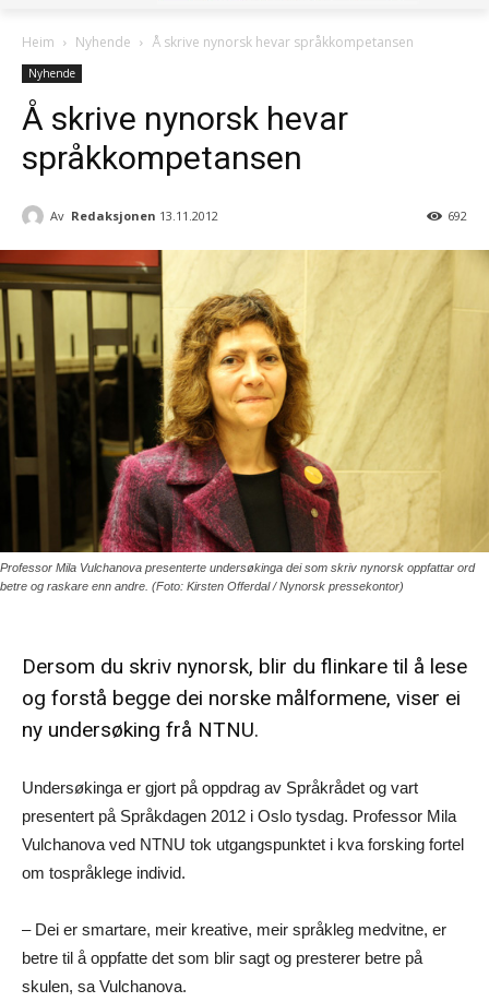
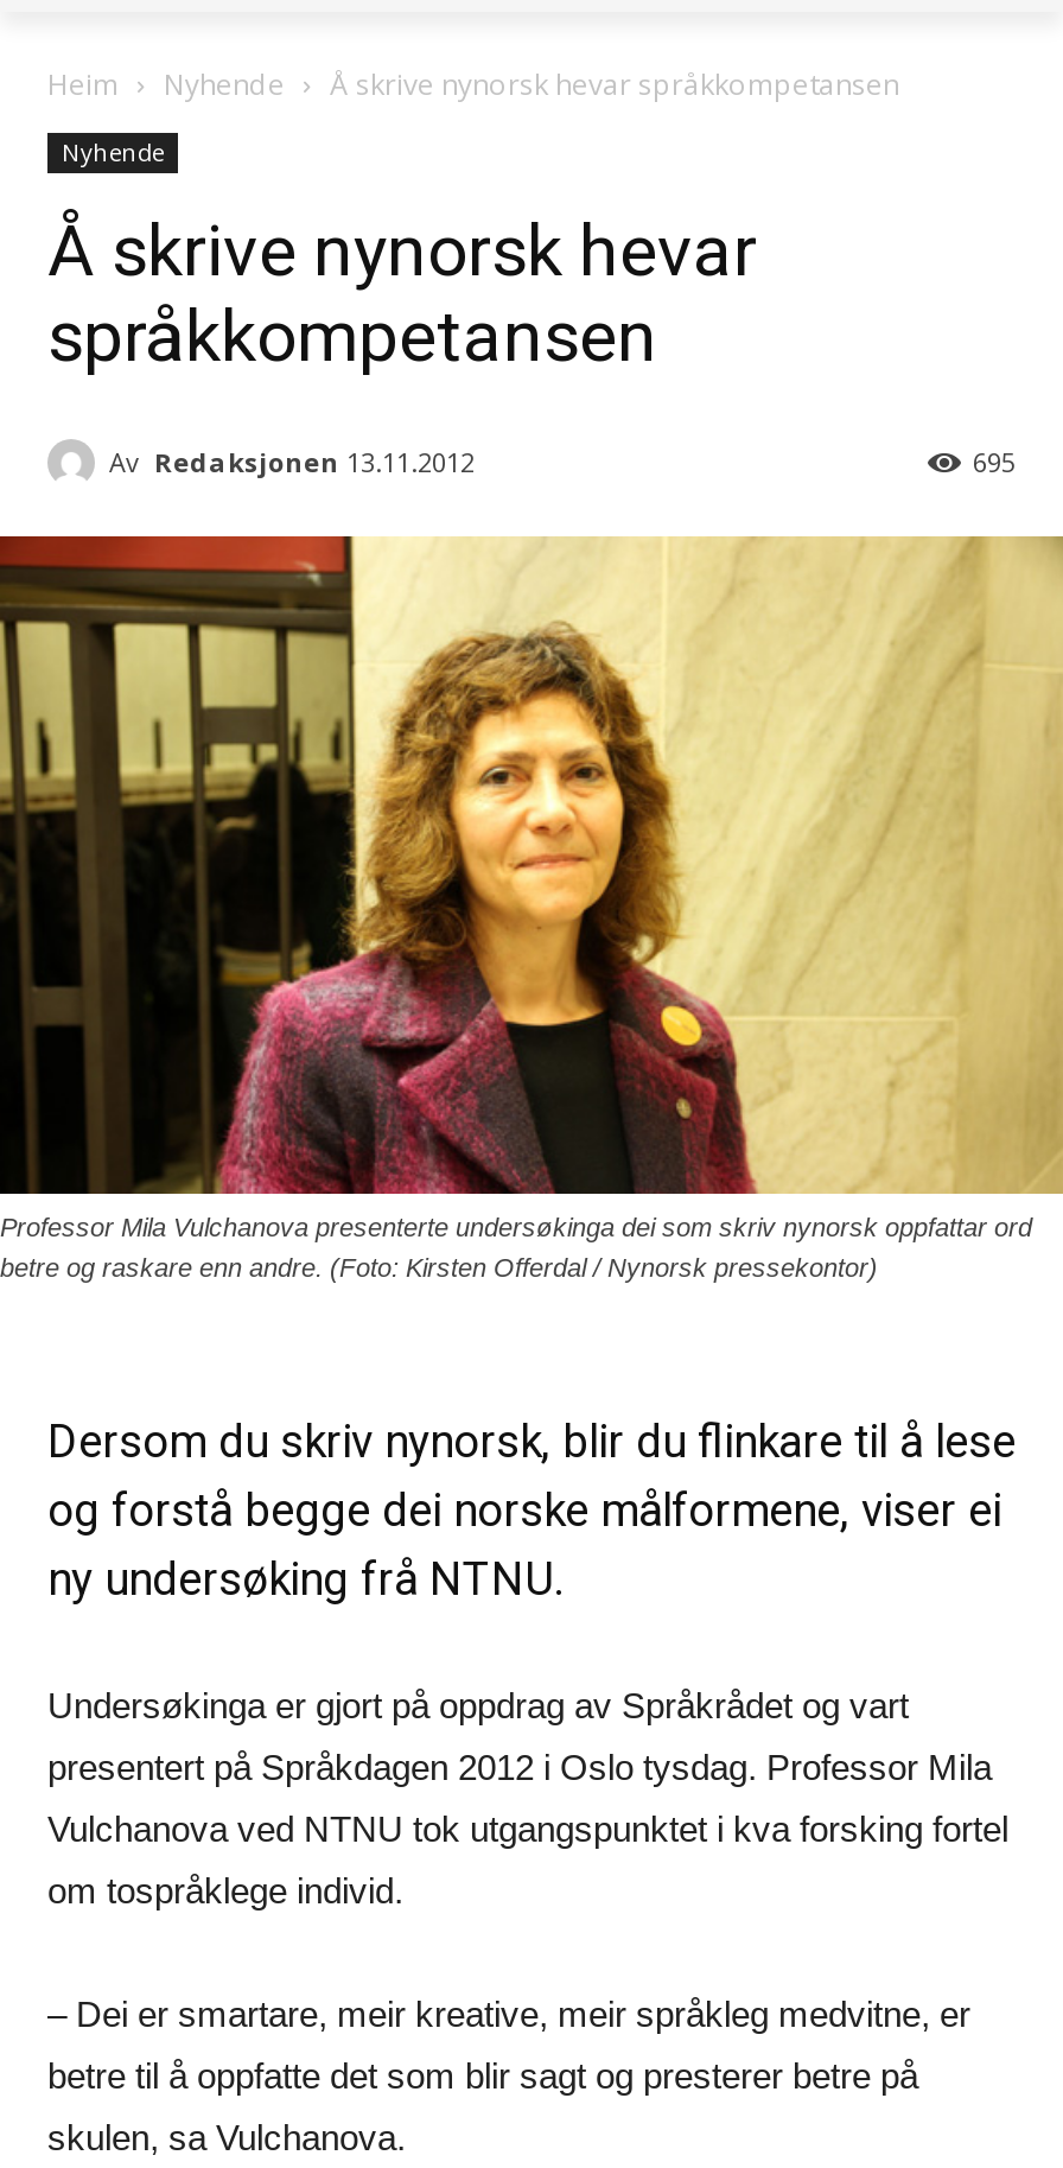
[448,207,467,224] 692 -> [973,444,1016,480] 695

